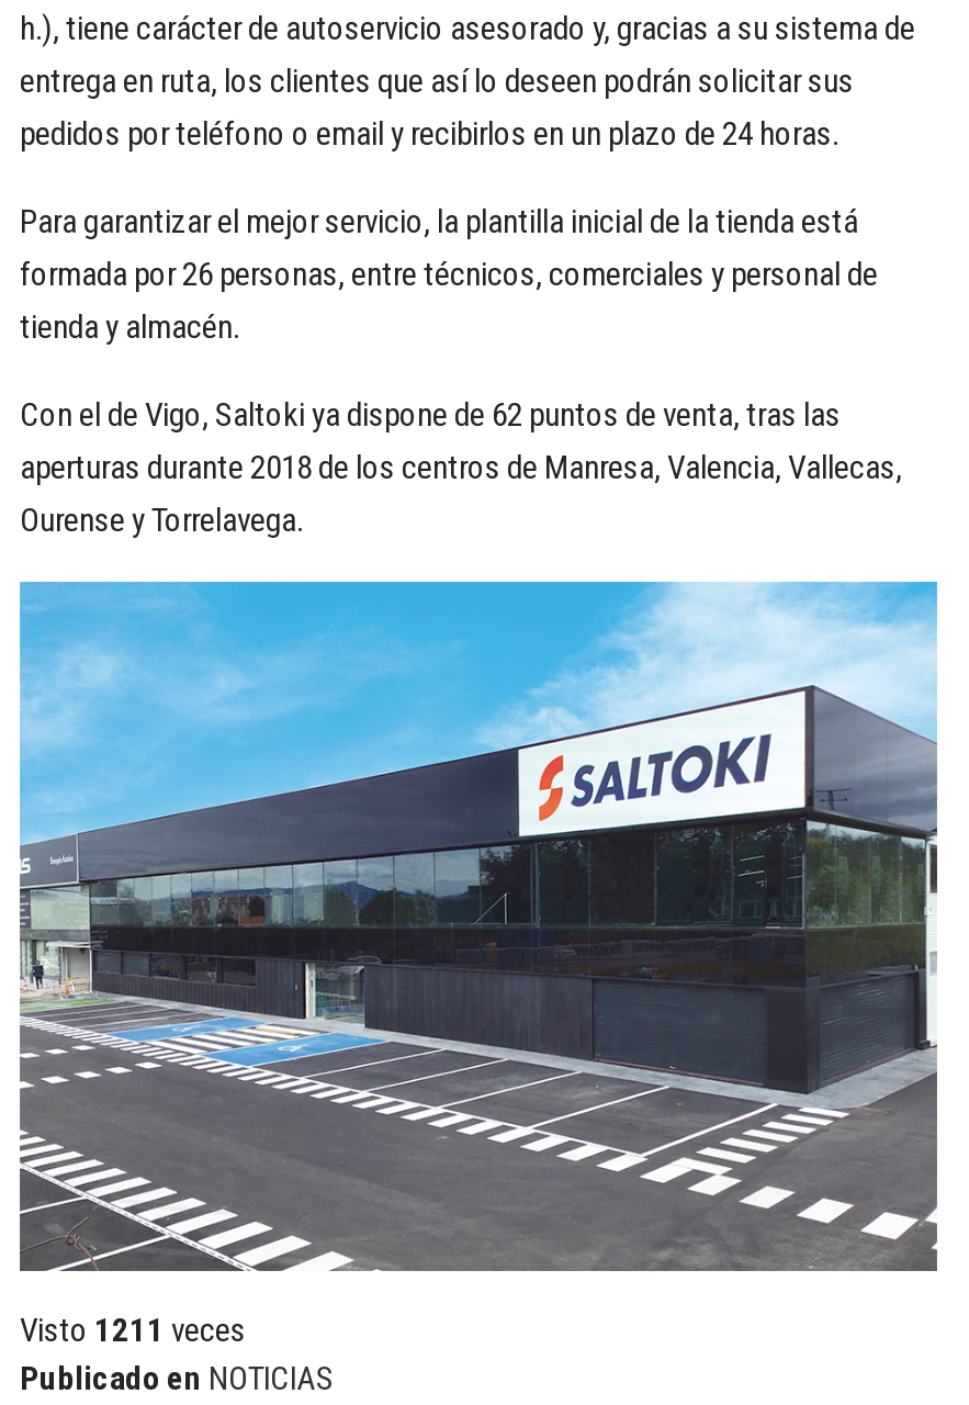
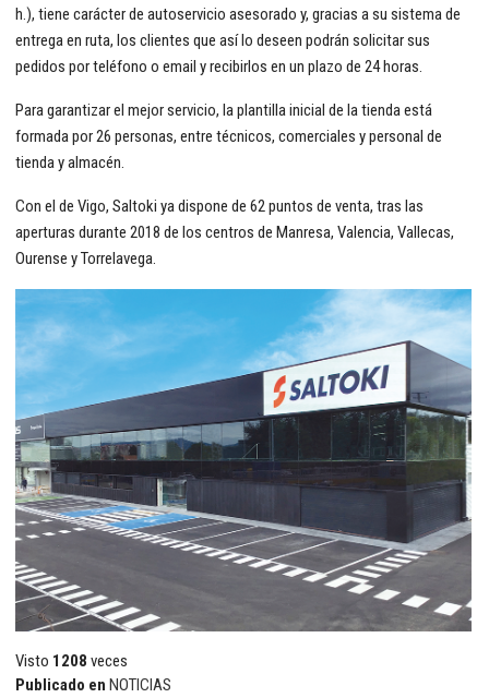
[20,1310,246,1350] Visto 1211 veces -> [15,651,128,671] Visto 1208 veces

